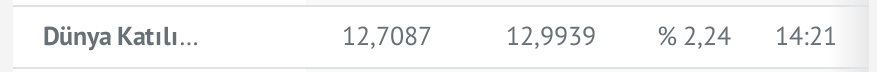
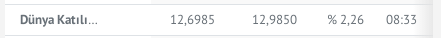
[342,19,432,53] 12,7087 -> [169,11,214,28] 12,6985
[506,19,596,53] 12,9939 -> [251,11,296,28] 12,9850
[657,19,731,53] % 2,24 -> [327,11,364,28] % 2,26
[775,19,837,53] 14:21 -> [386,11,417,28] 08:33

